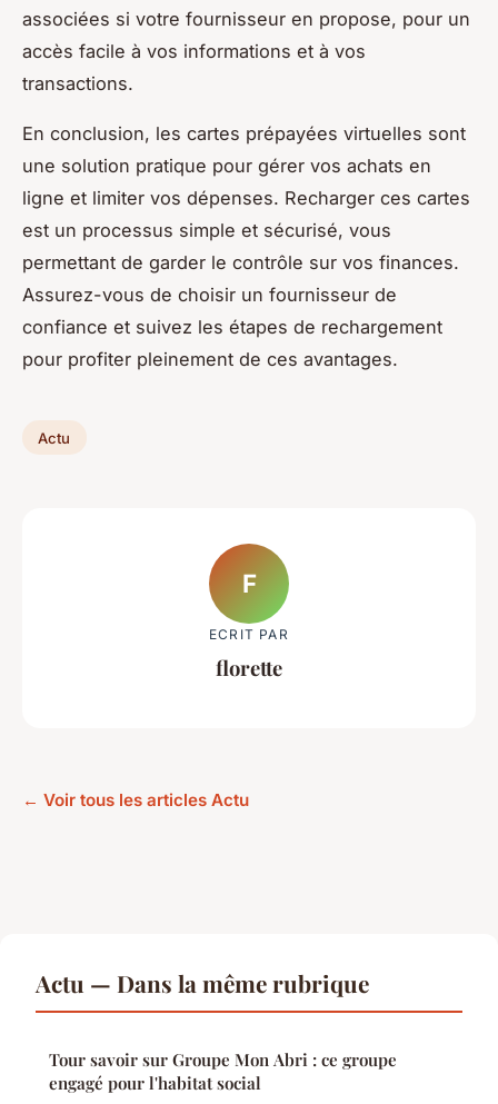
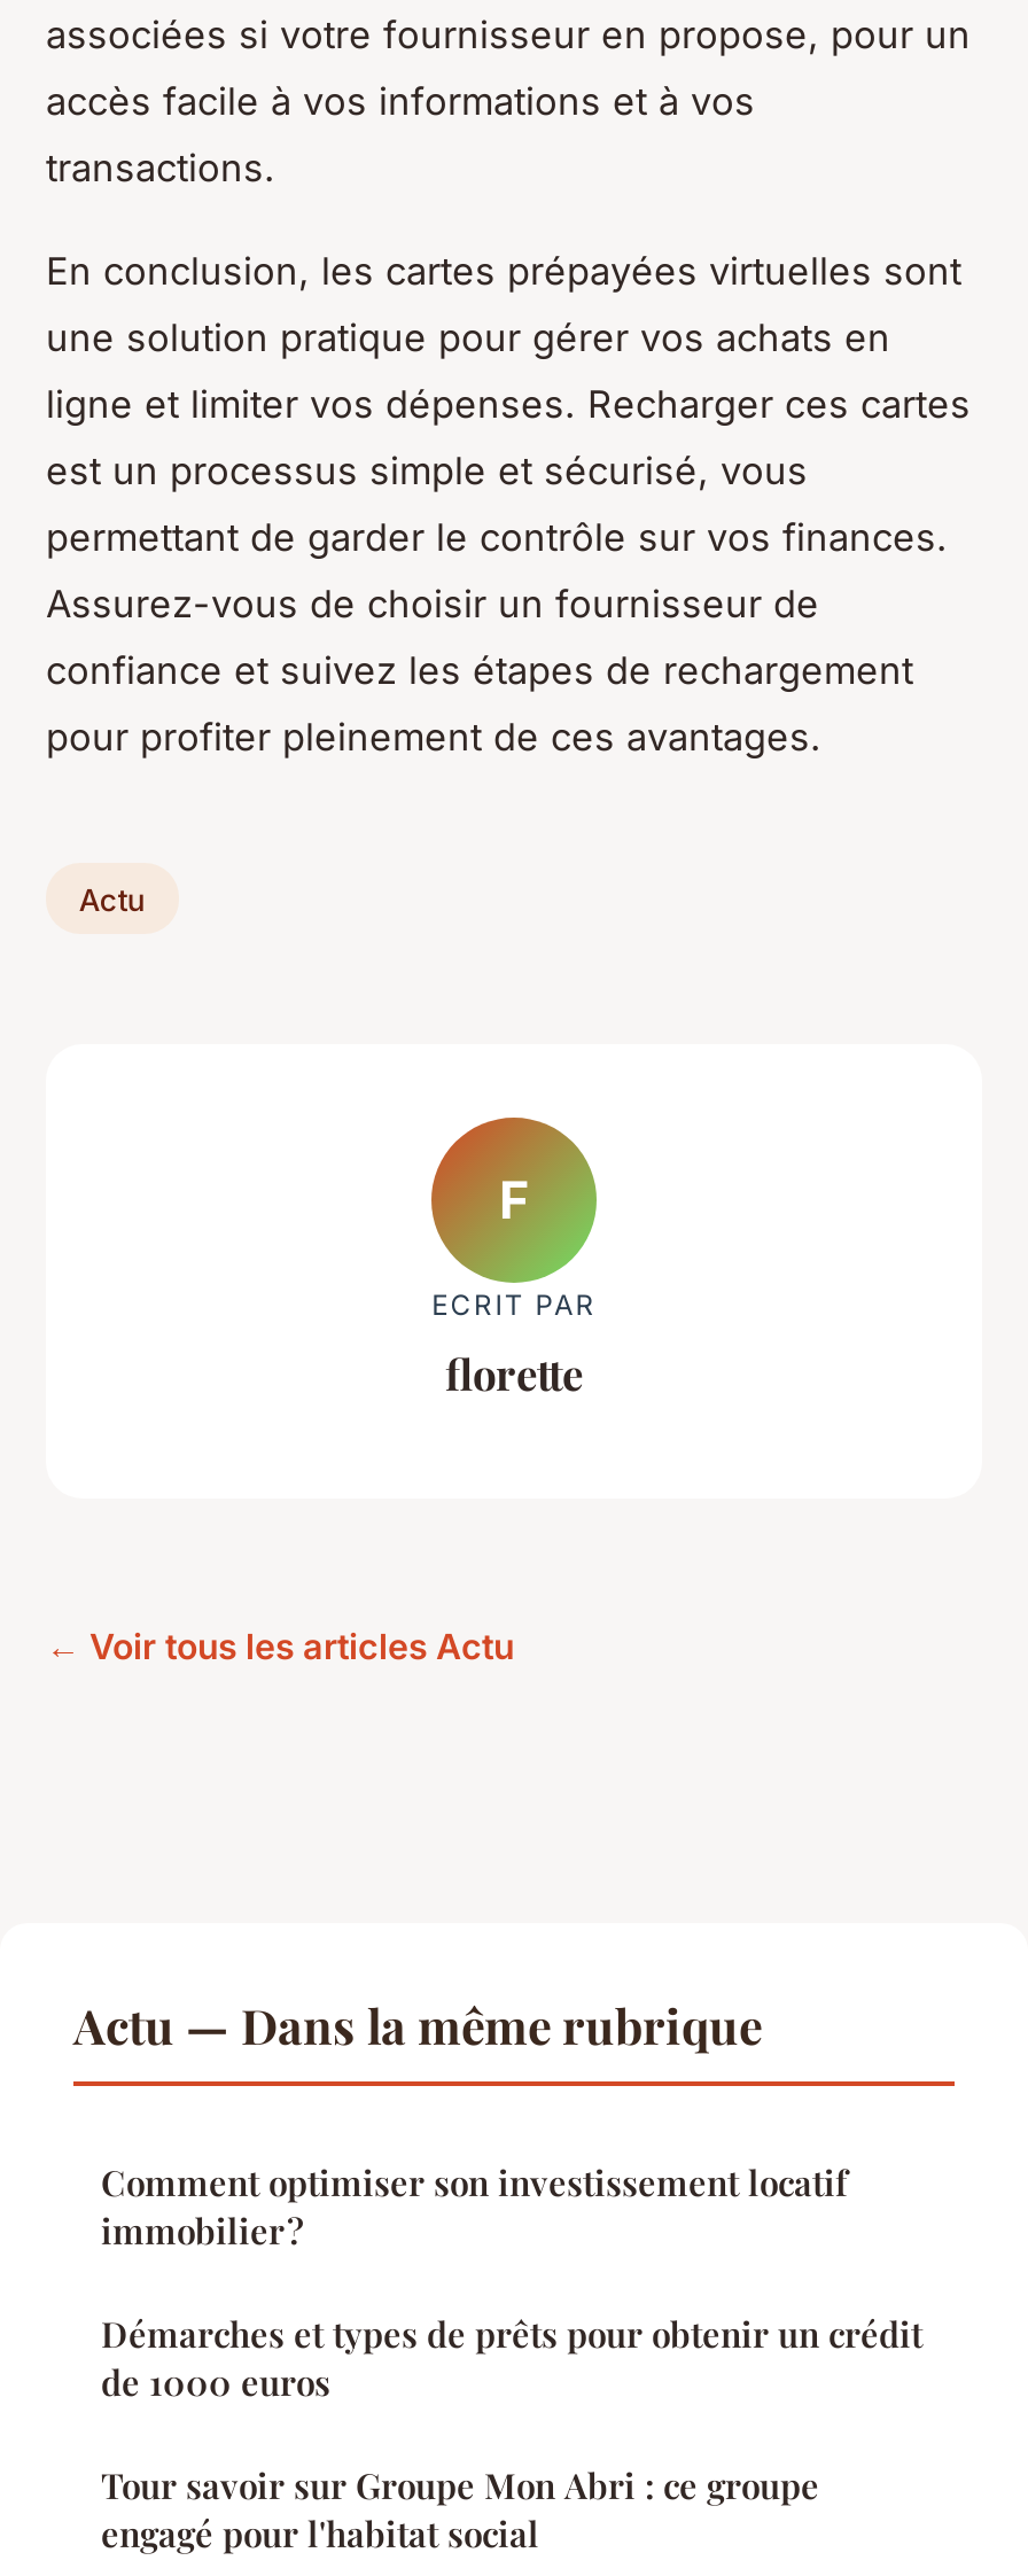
none -> [101,2159,922,2405] Comment optimiser son investissement locatif | immobilier ? | Démarches et types de prêts pour obtenir un crédit | de 1000 euros

